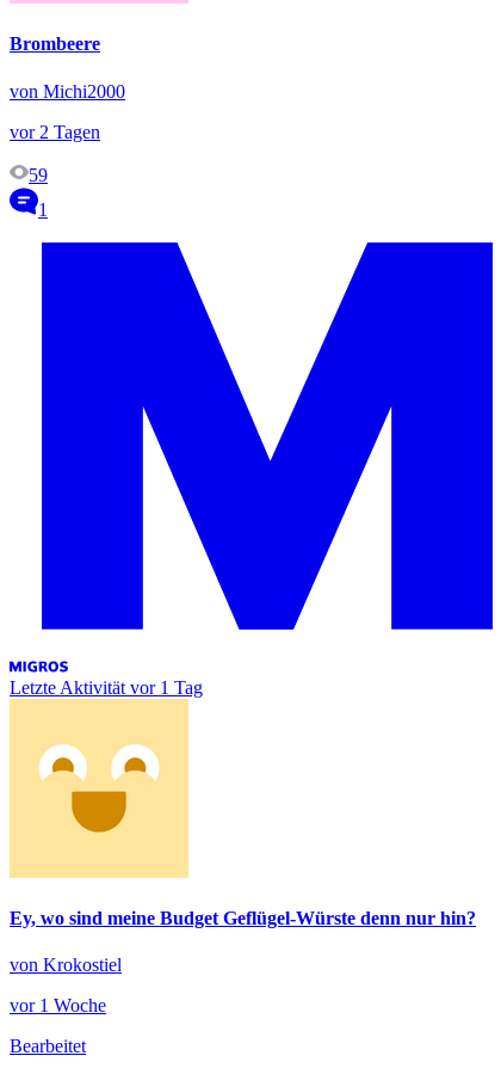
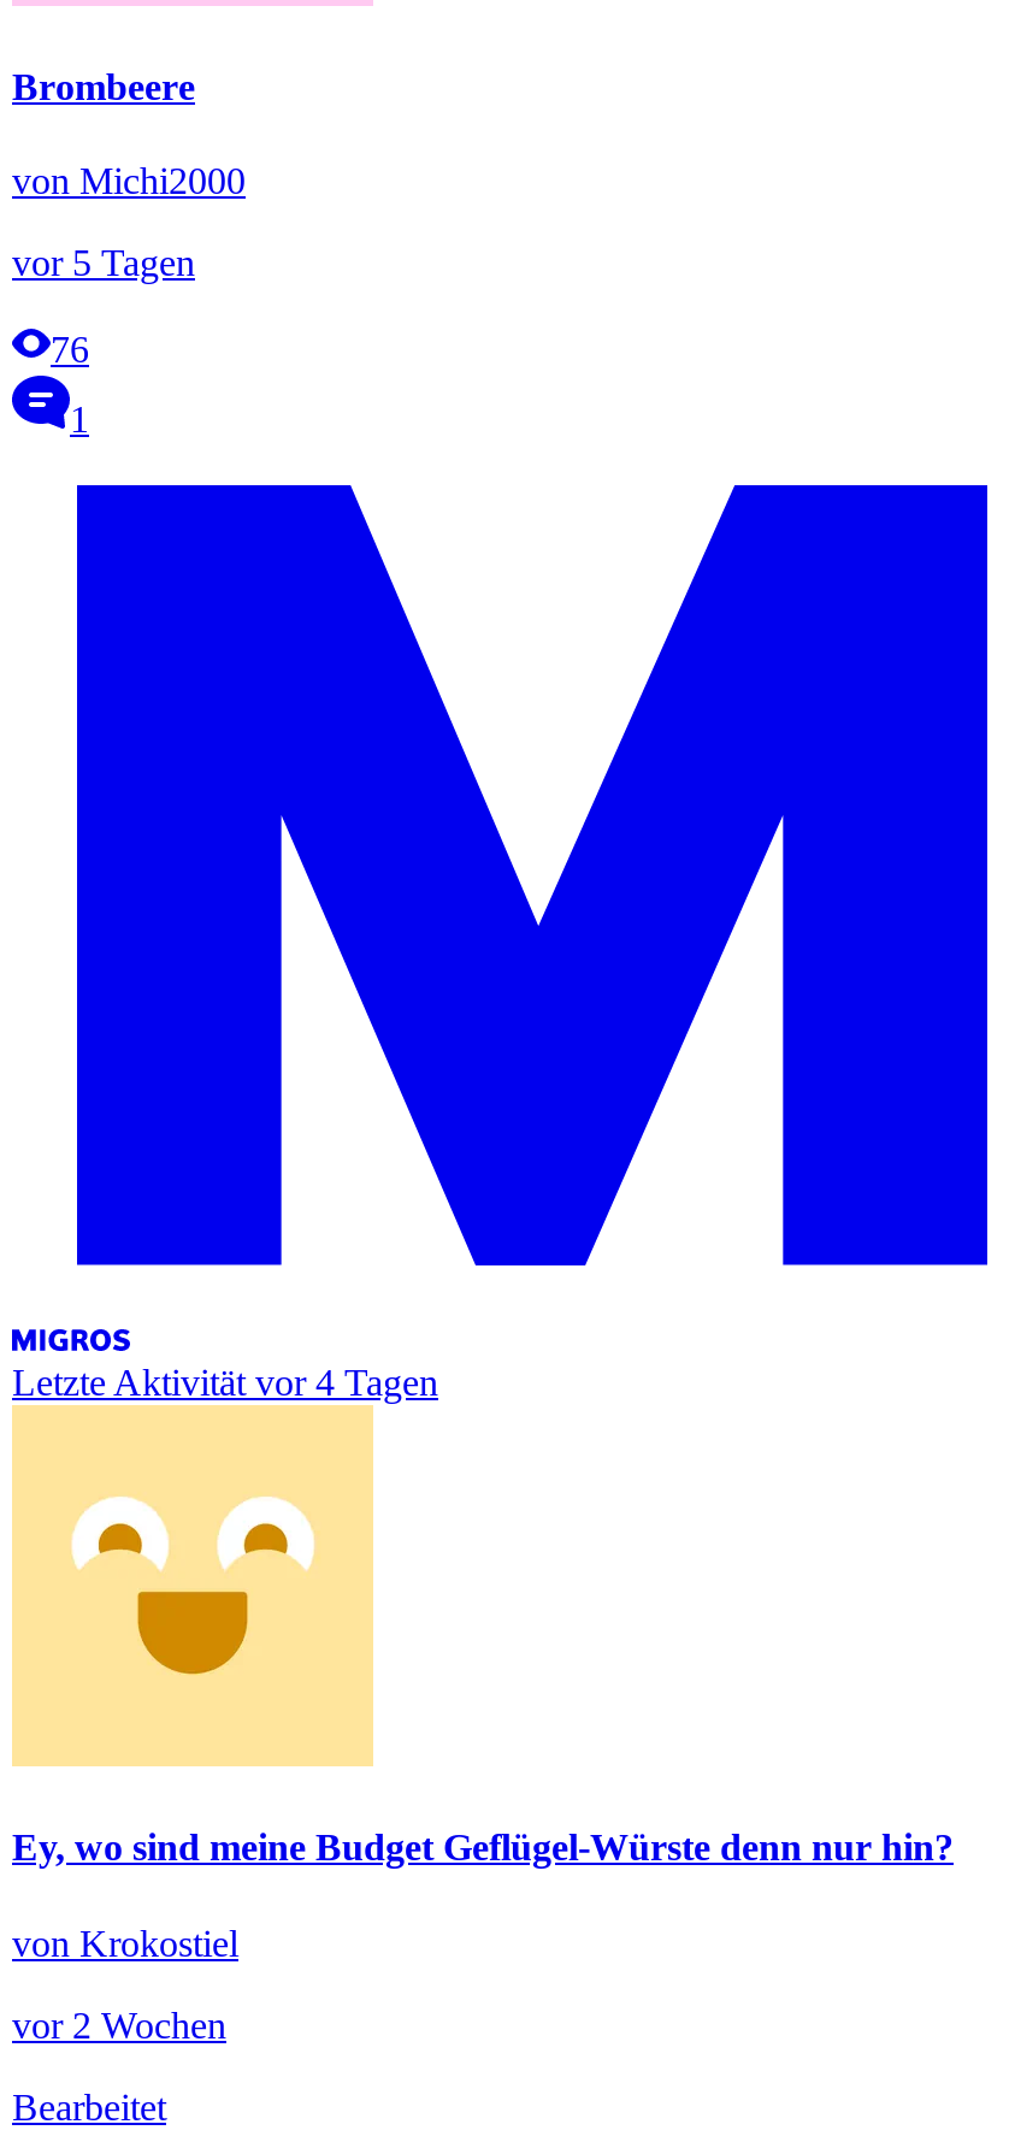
[10,121,100,142] vor 2 Tagen -> [12,242,195,283] vor 5 Tagen
[29,165,48,185] 59 -> [51,329,89,370] 76
[10,677,203,697] Letzte Aktivität vor 1 Tag -> [12,1362,438,1403] Letzte Aktivität vor 4 Tagen
[10,995,106,1016] vor 1 Woche -> [12,2004,226,2045] vor 2 Wochen

